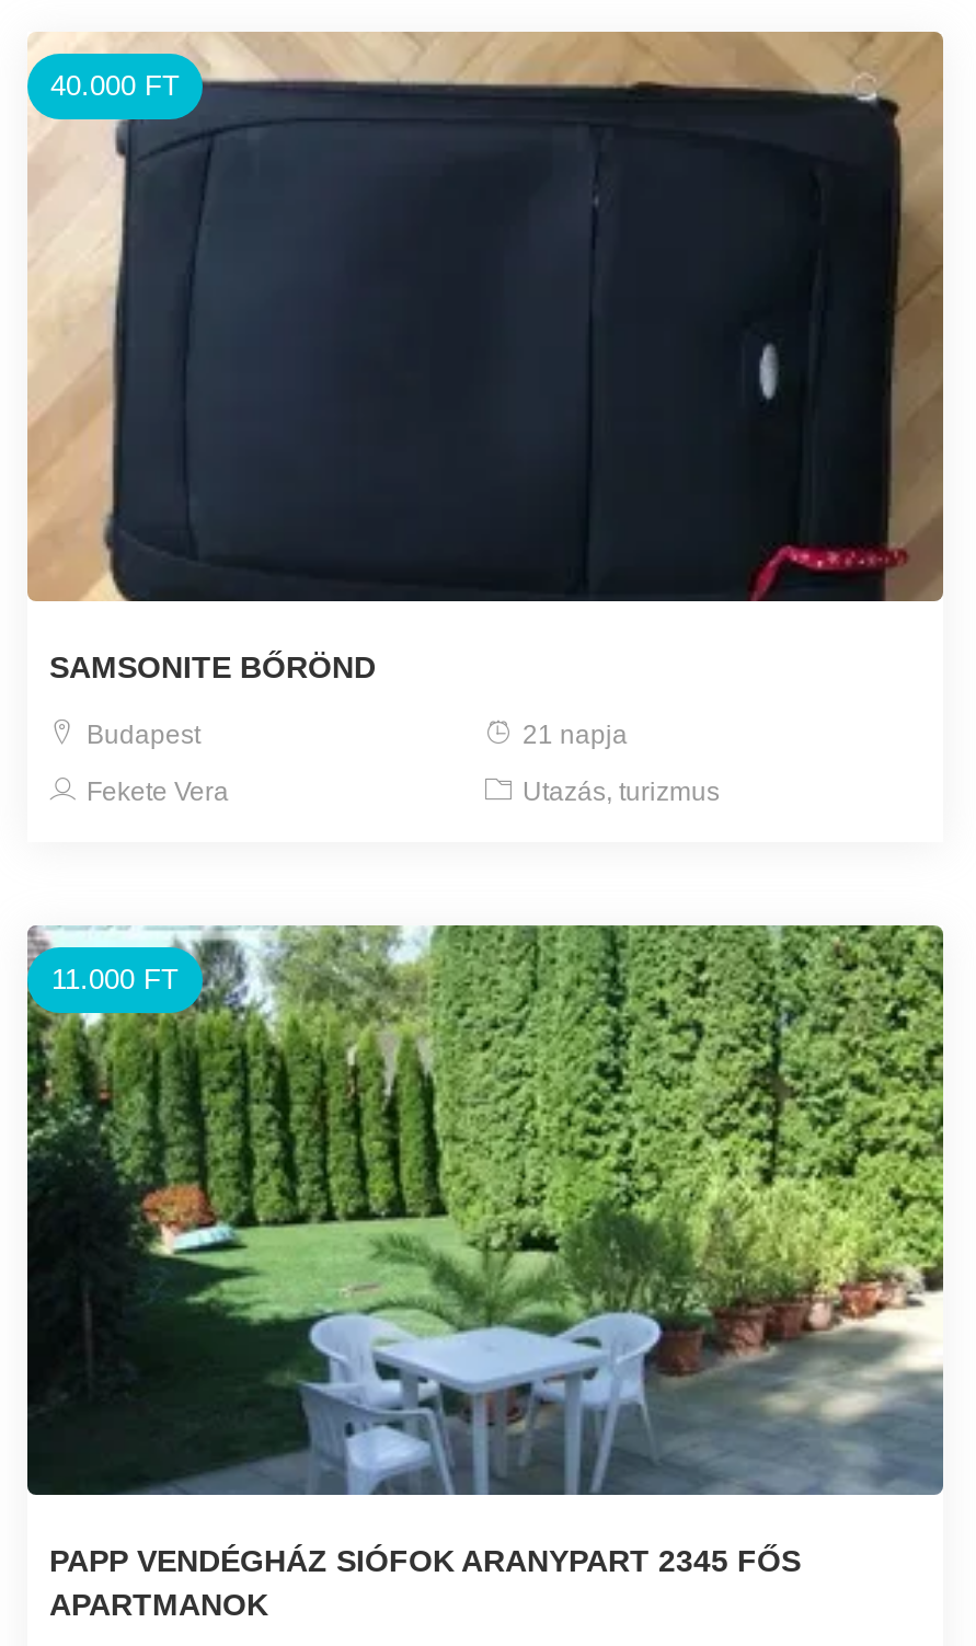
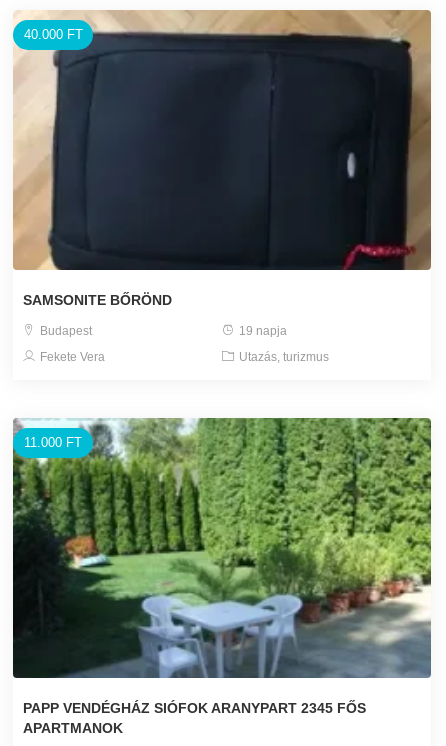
[516,720,628,750] 21 napja -> [236,324,287,338] 19 napja

